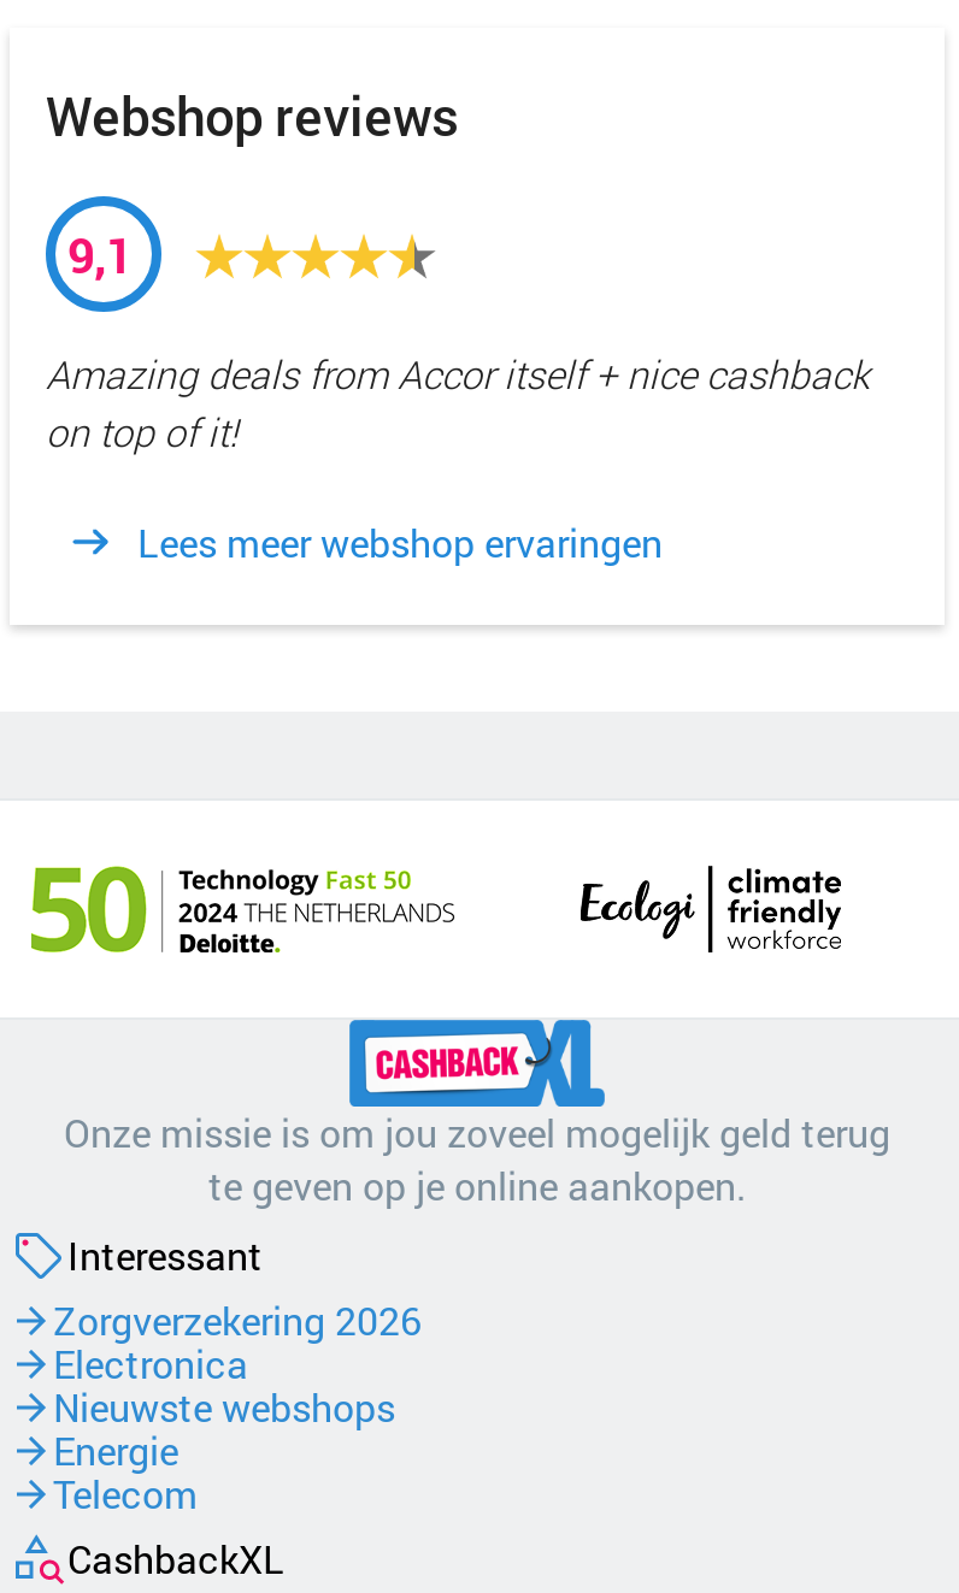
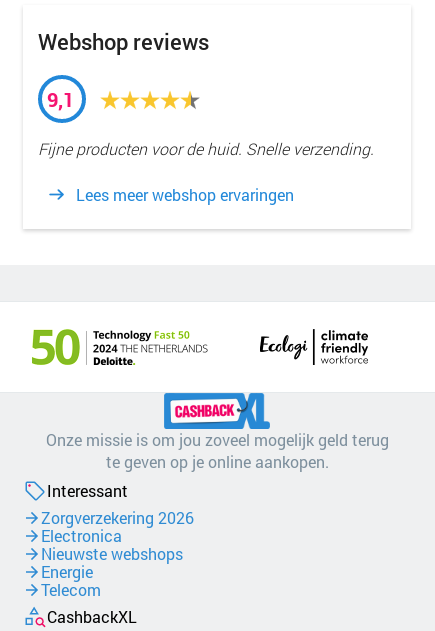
[46,348,870,456] Amazing deals from Accor itself + nice cashback | on top of it! -> [38,138,374,159] Fijne producten voor de huid. Snelle verzending.

